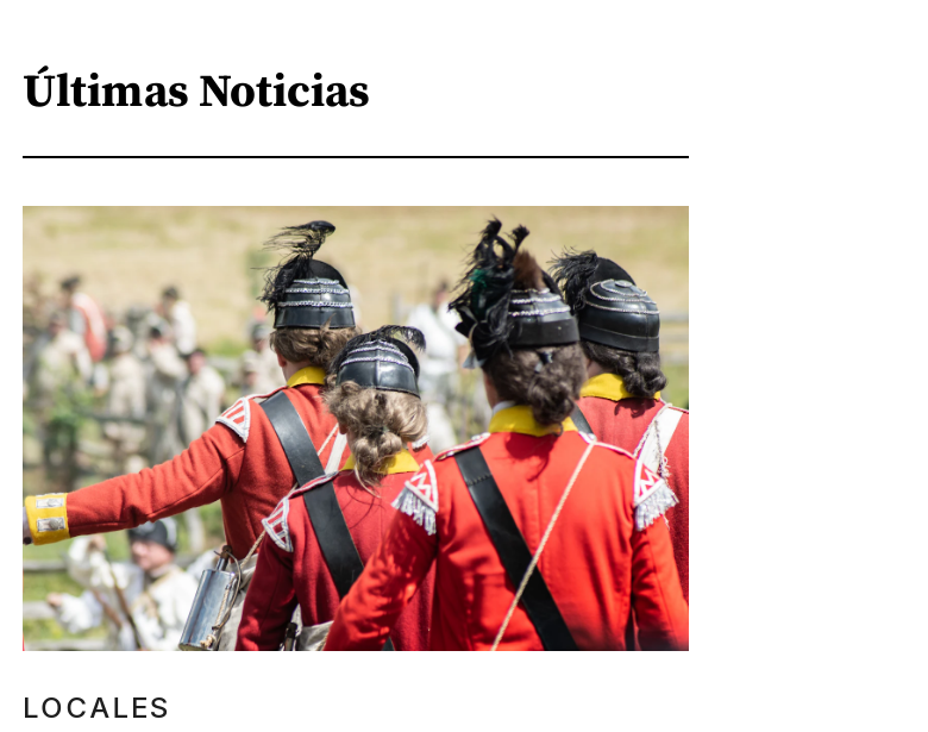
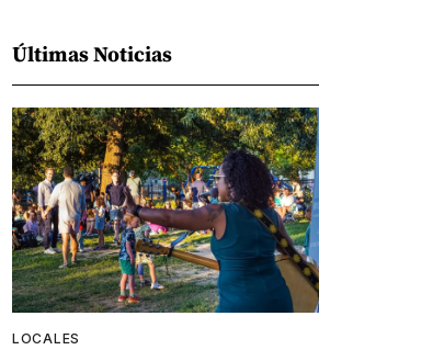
[20,206,691,653] [image] -> [11,106,320,314] [image]

